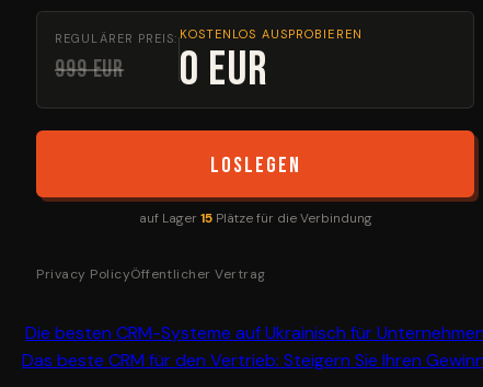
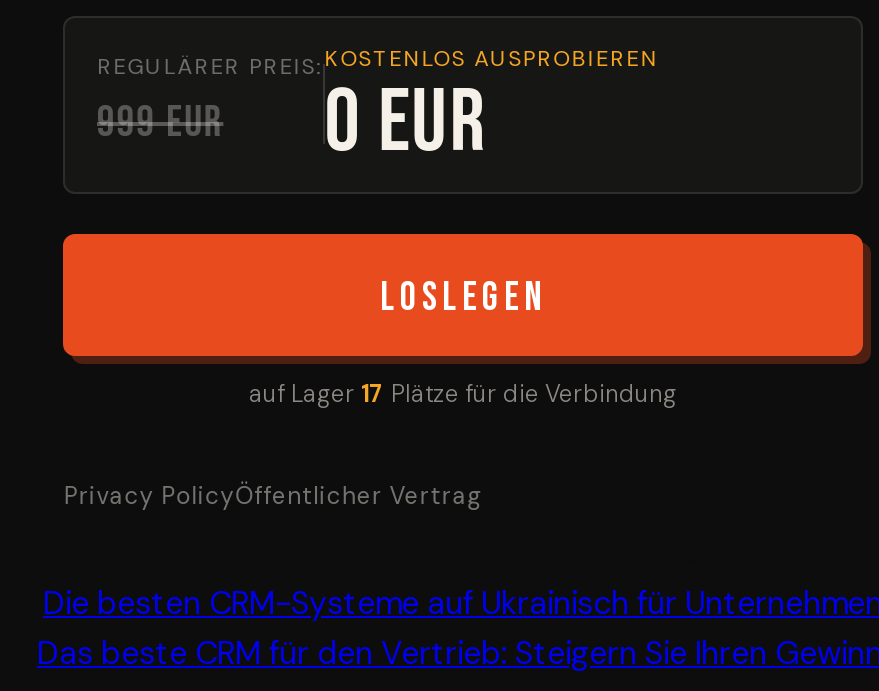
[139,209,372,227] auf Lager 15 Plätze für die Verbindung -> [249,378,677,410] auf Lager 17 Plätze für die Verbindung

